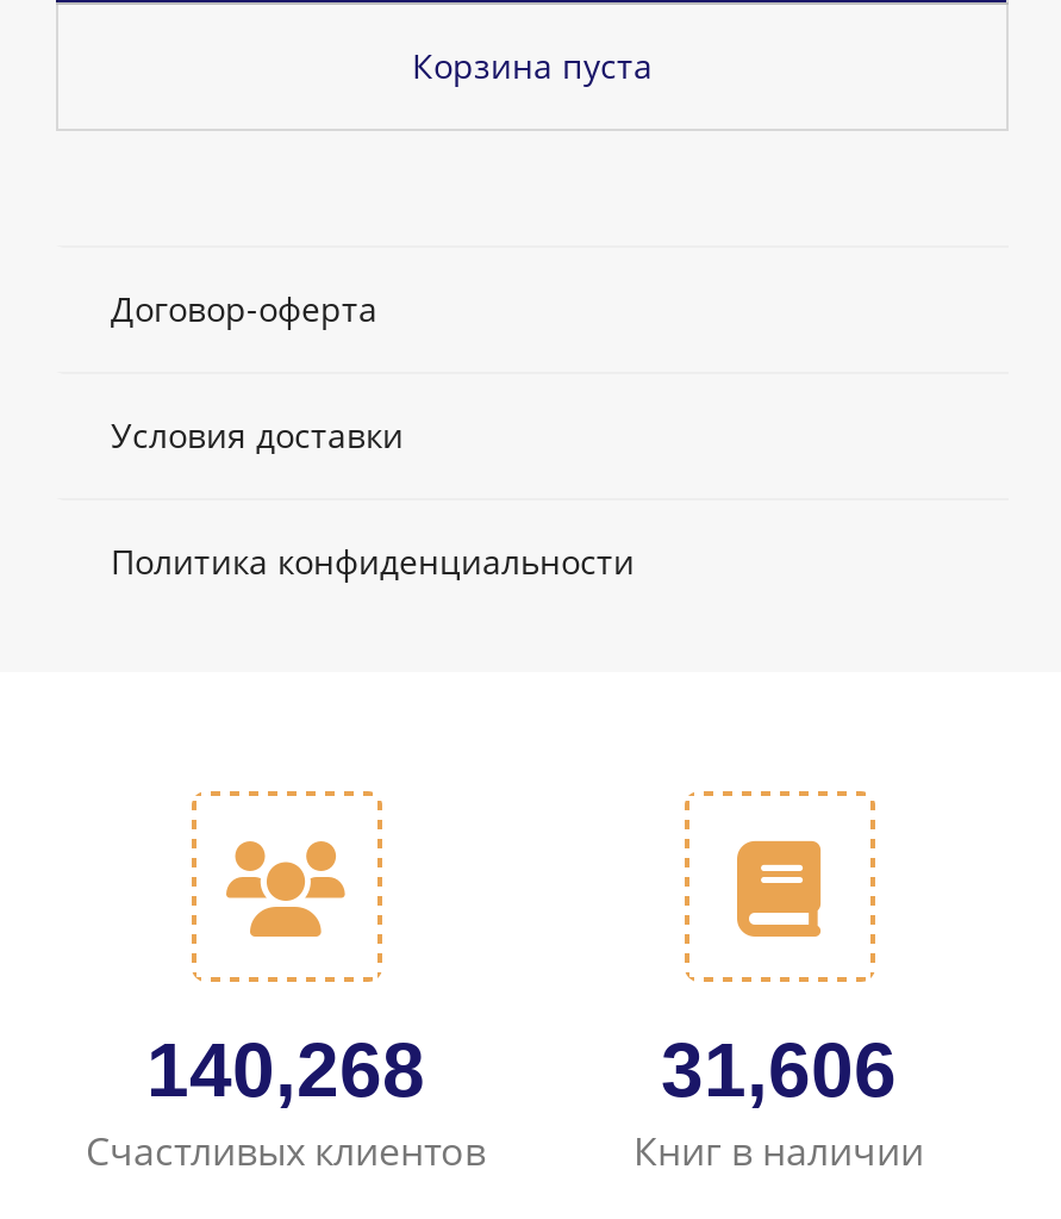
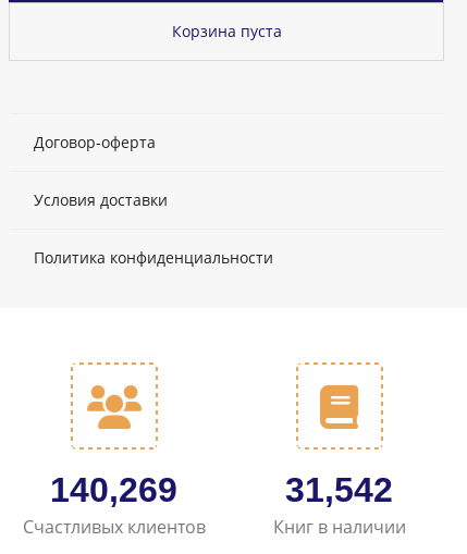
[146,1027,425,1113] 140,268 -> [50,470,177,509] 140,269
[661,1027,897,1113] 31,606 -> [285,470,393,509] 31,542

